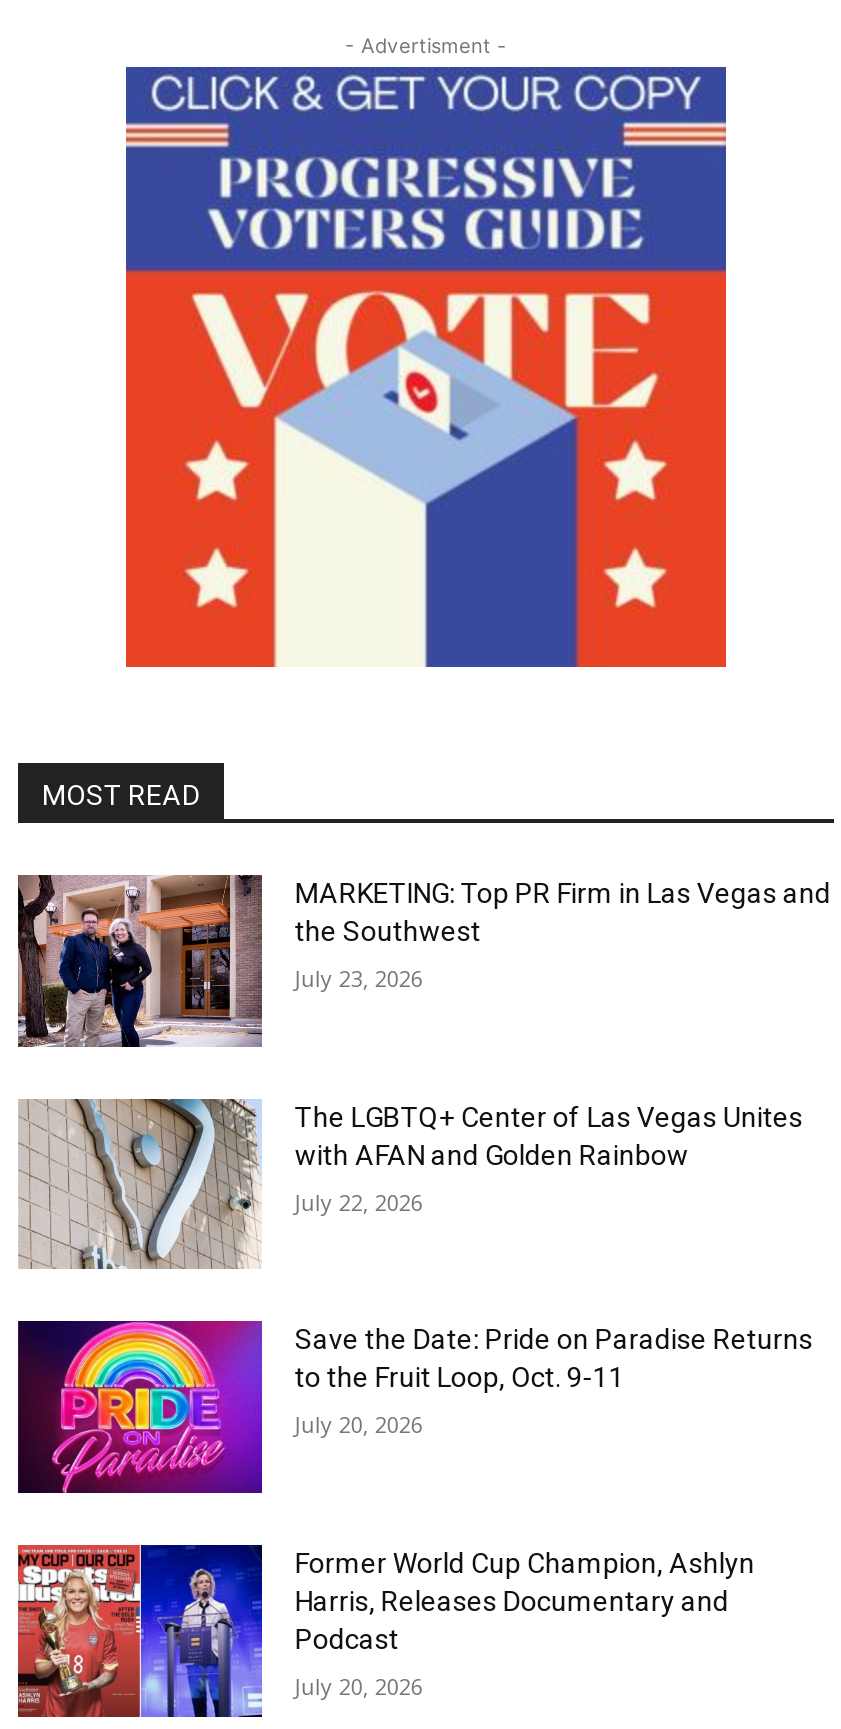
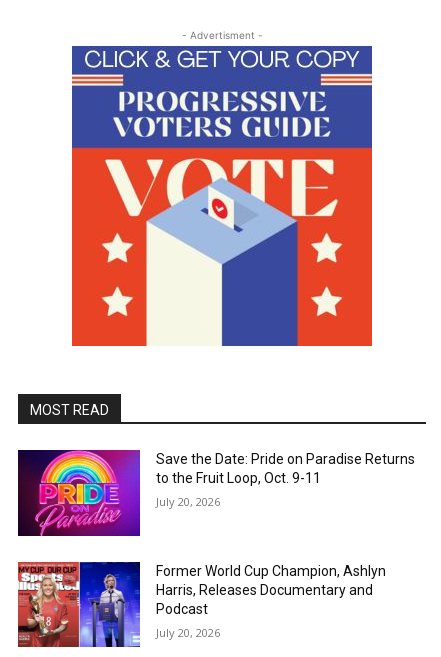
[16,873,831,1049] [image] | MARKETING: Top PR Firm in Las Vegas and | the Southwest | July 23, 2026 -> none
[18,1097,803,1269] [image] | The LGBTQ+ Center of Las Vegas Unites | with AFAN and Golden Rainbow | July 22, 2026 -> none

